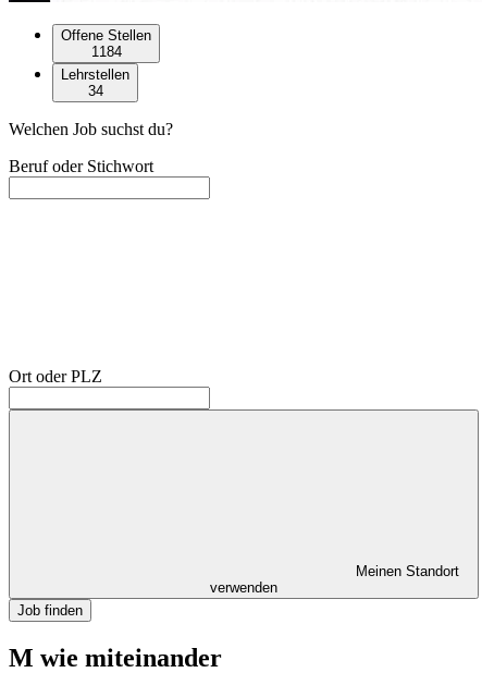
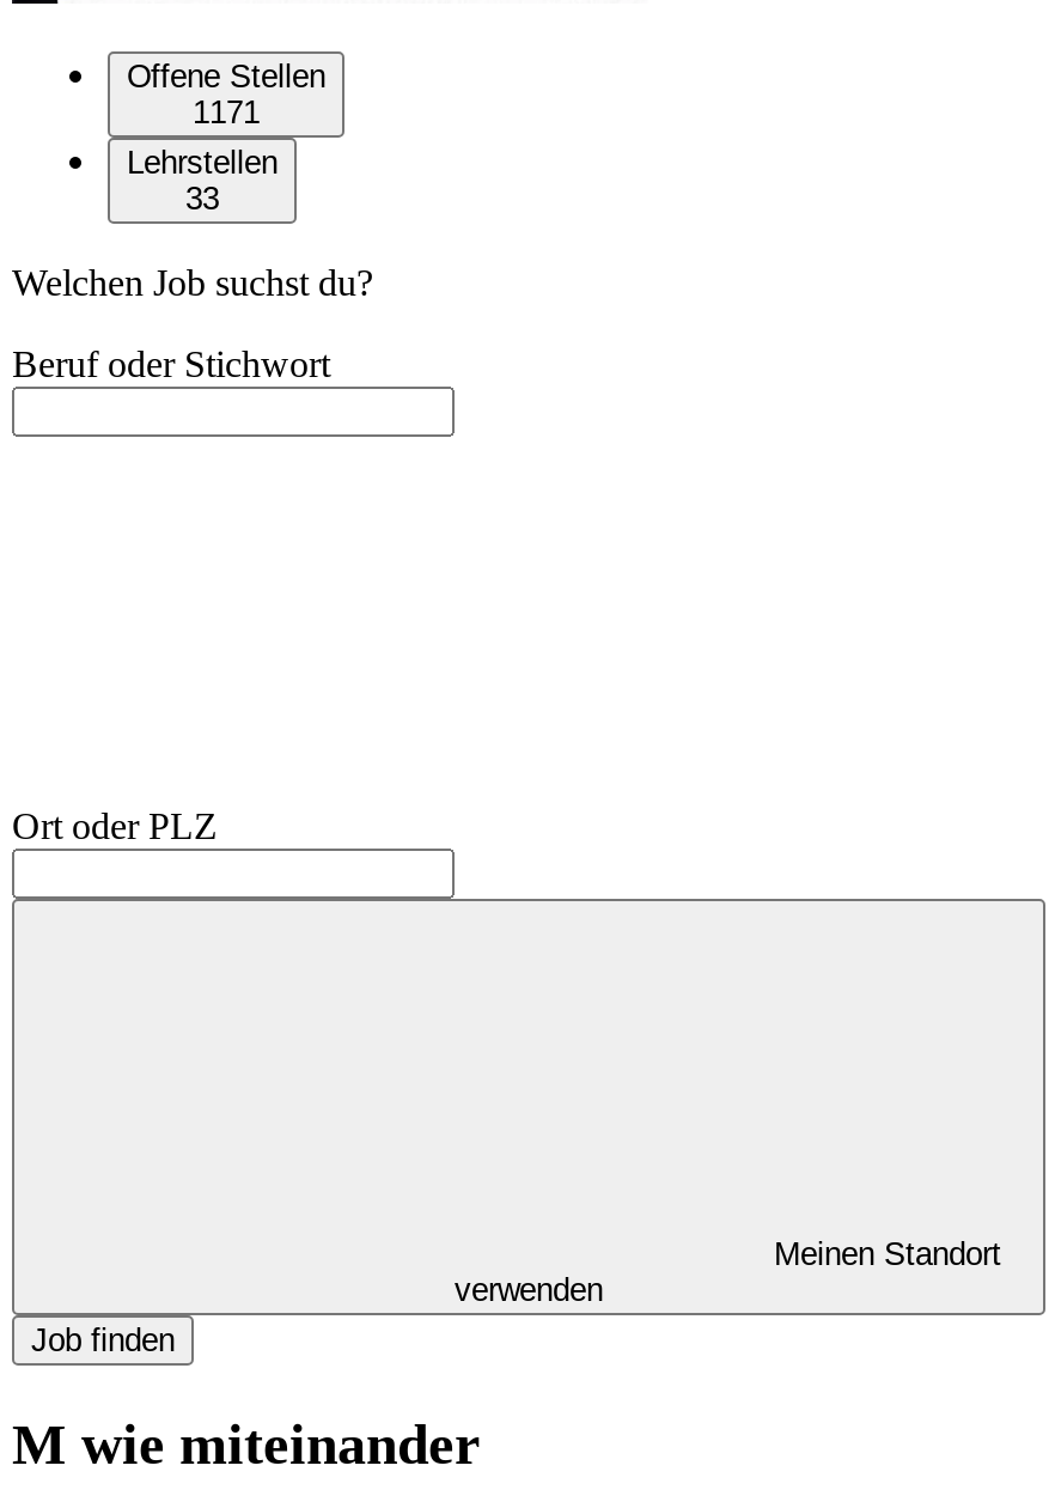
[91,43,121,60] 1184 -> [193,96,260,131] 1171
[88,83,103,99] 34 -> [185,182,219,218] 33

